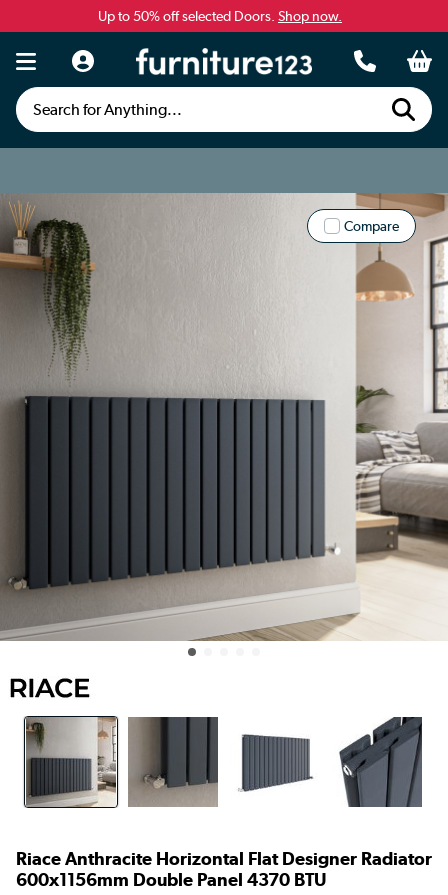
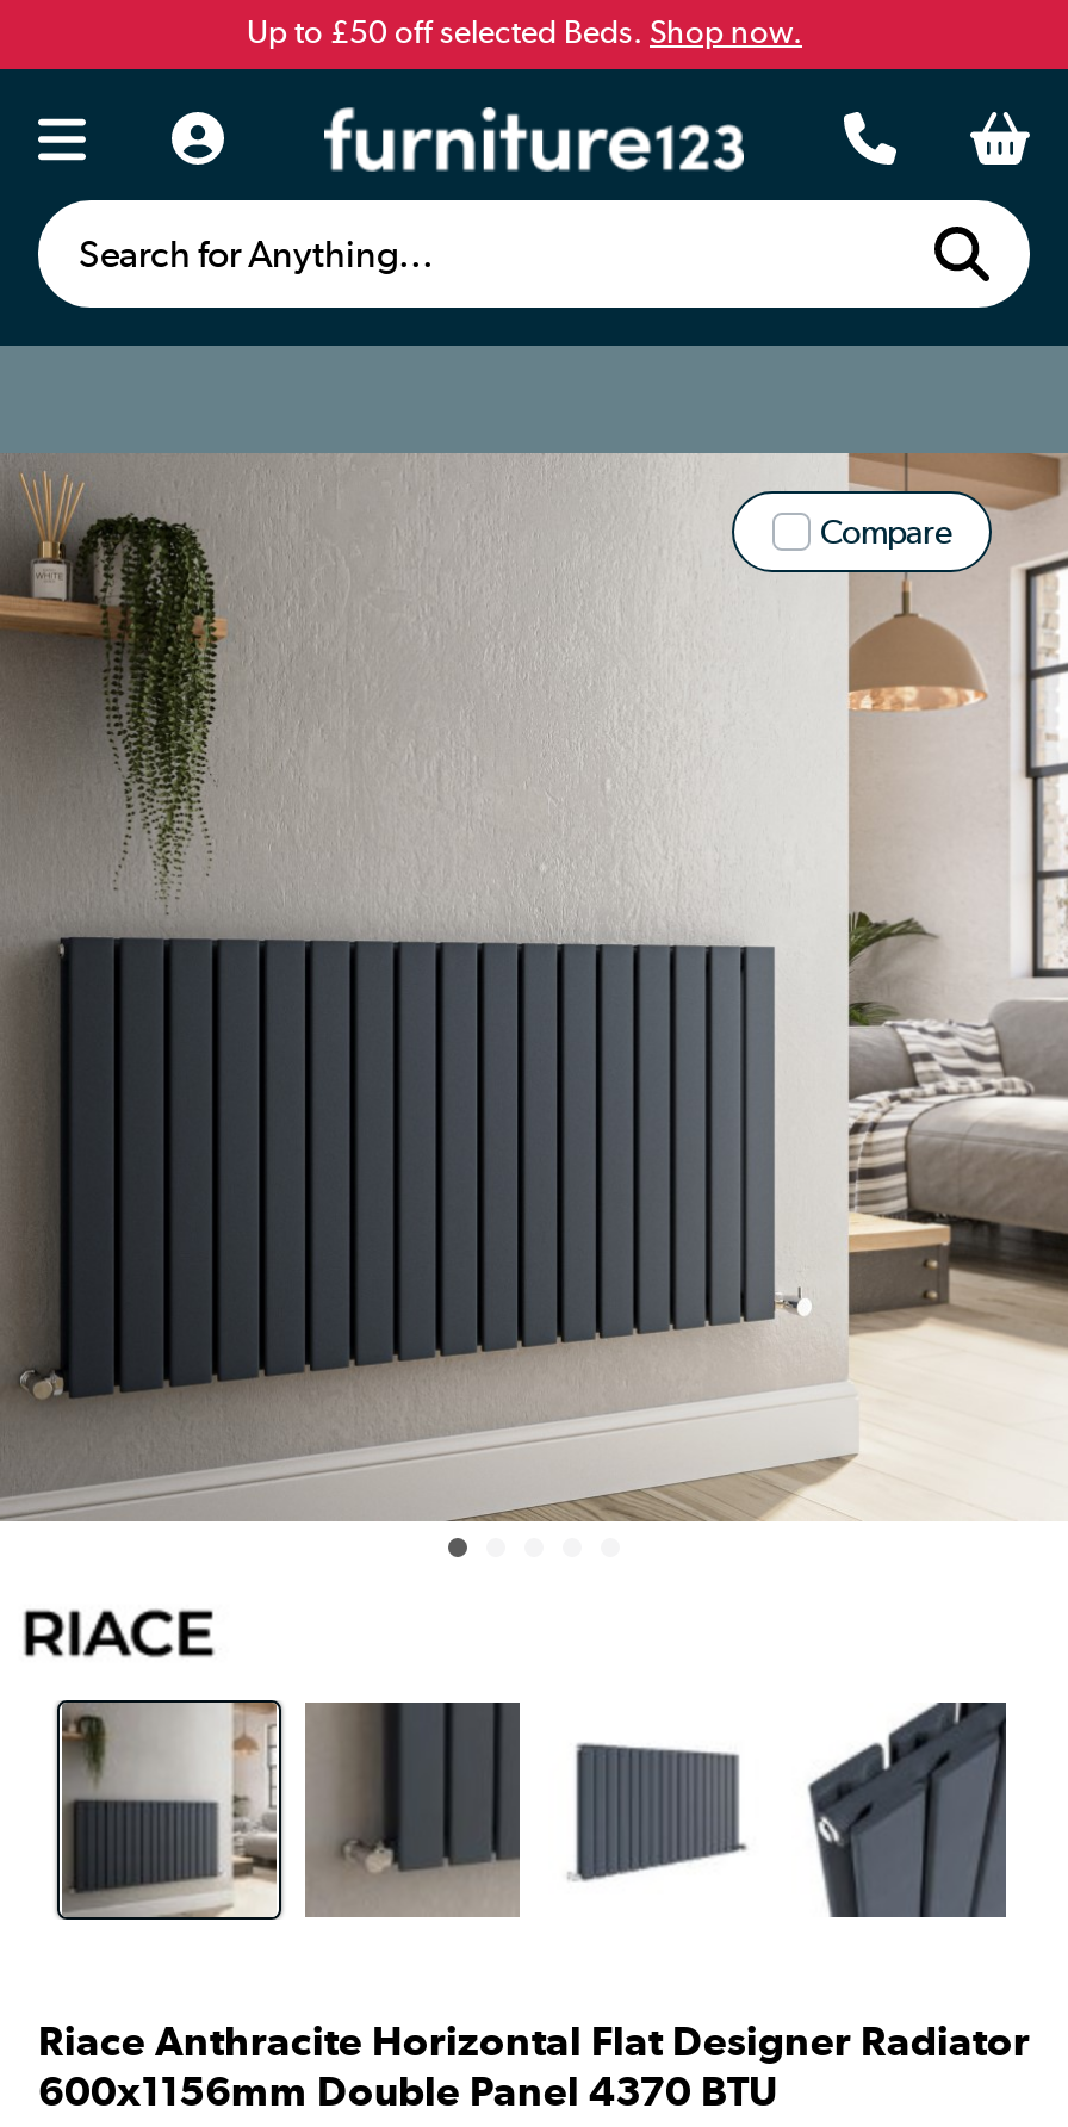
[98,8,342,24] Up to 50% off selected Doors. Shop now. -> [247,12,802,50] Up to £50 off selected Beds. Shop now.

